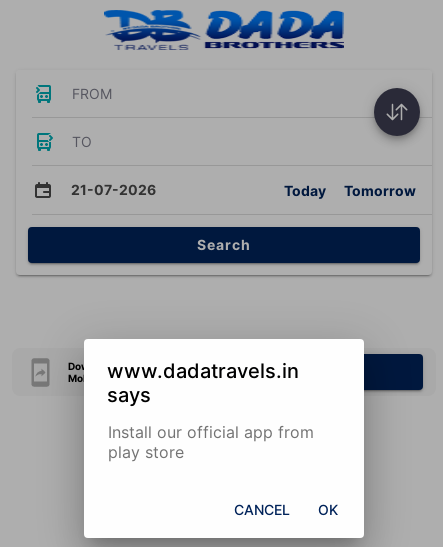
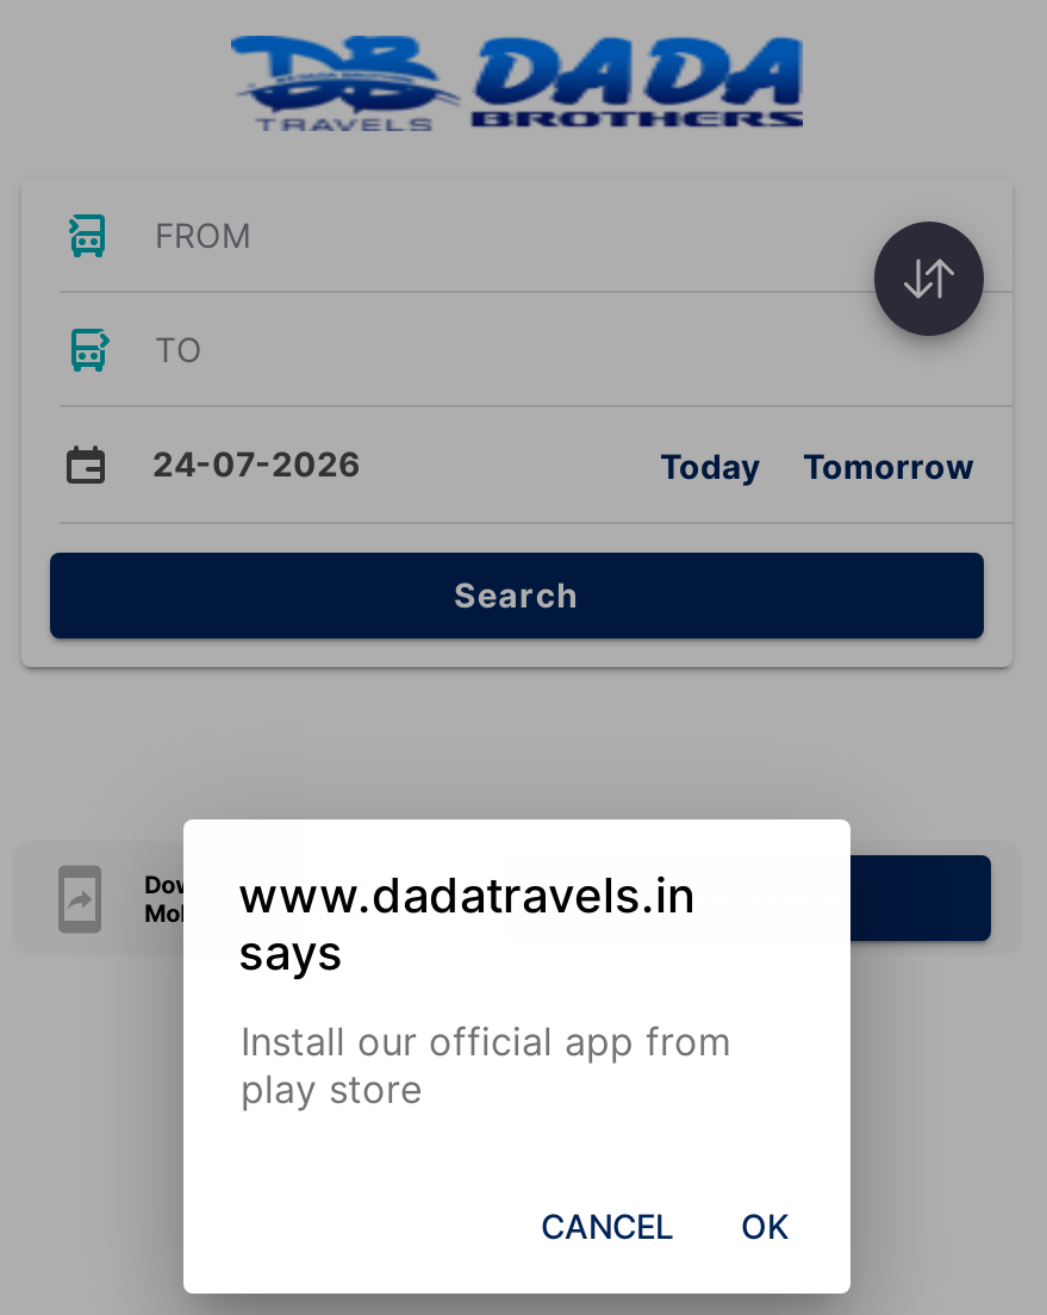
[71,181,156,198] 21-07-2026 -> [152,443,360,484] 24-07-2026

